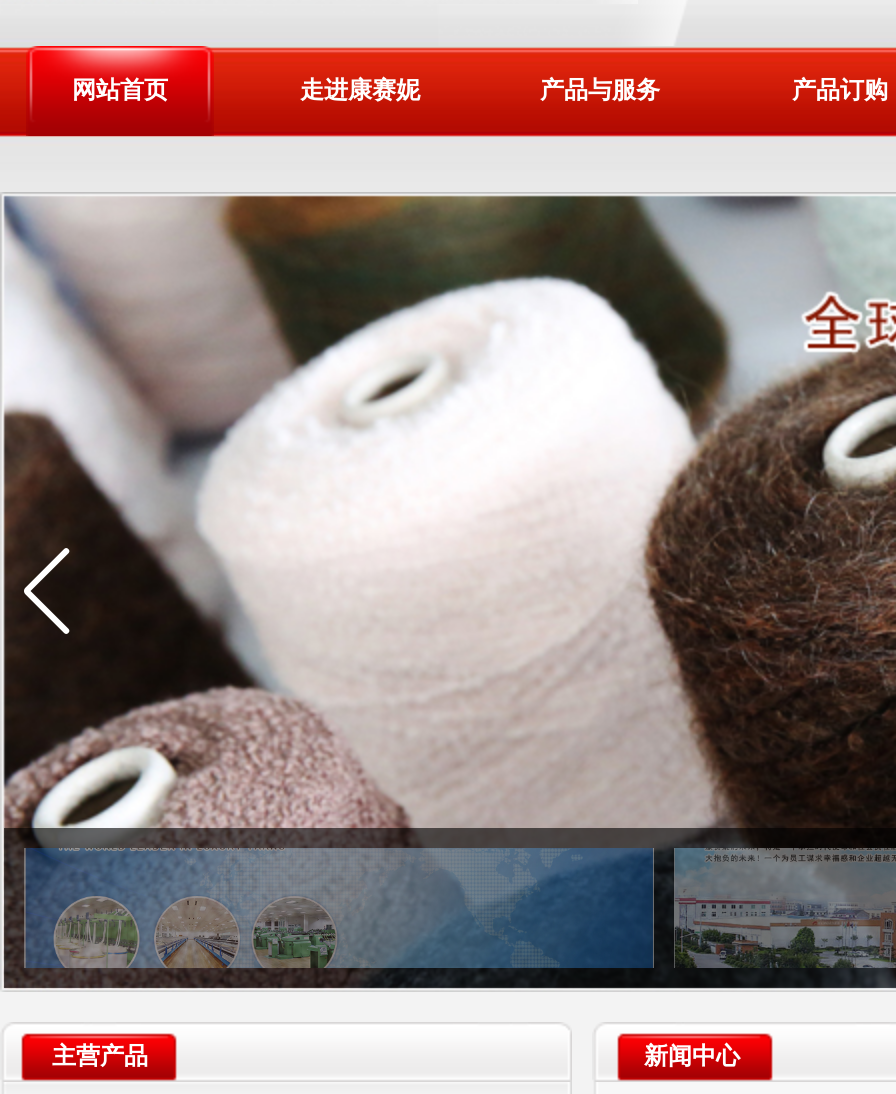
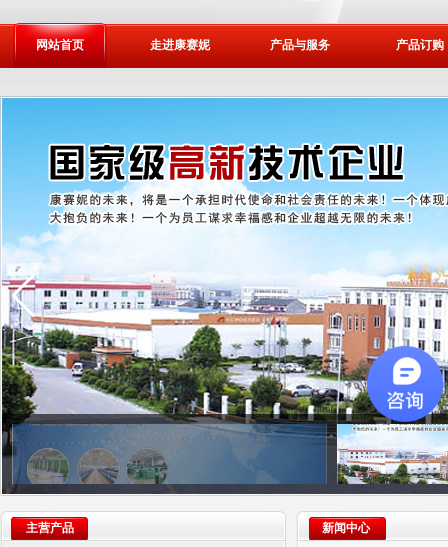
[6,194,890,988] [image] -> [3,97,445,494] [image]

